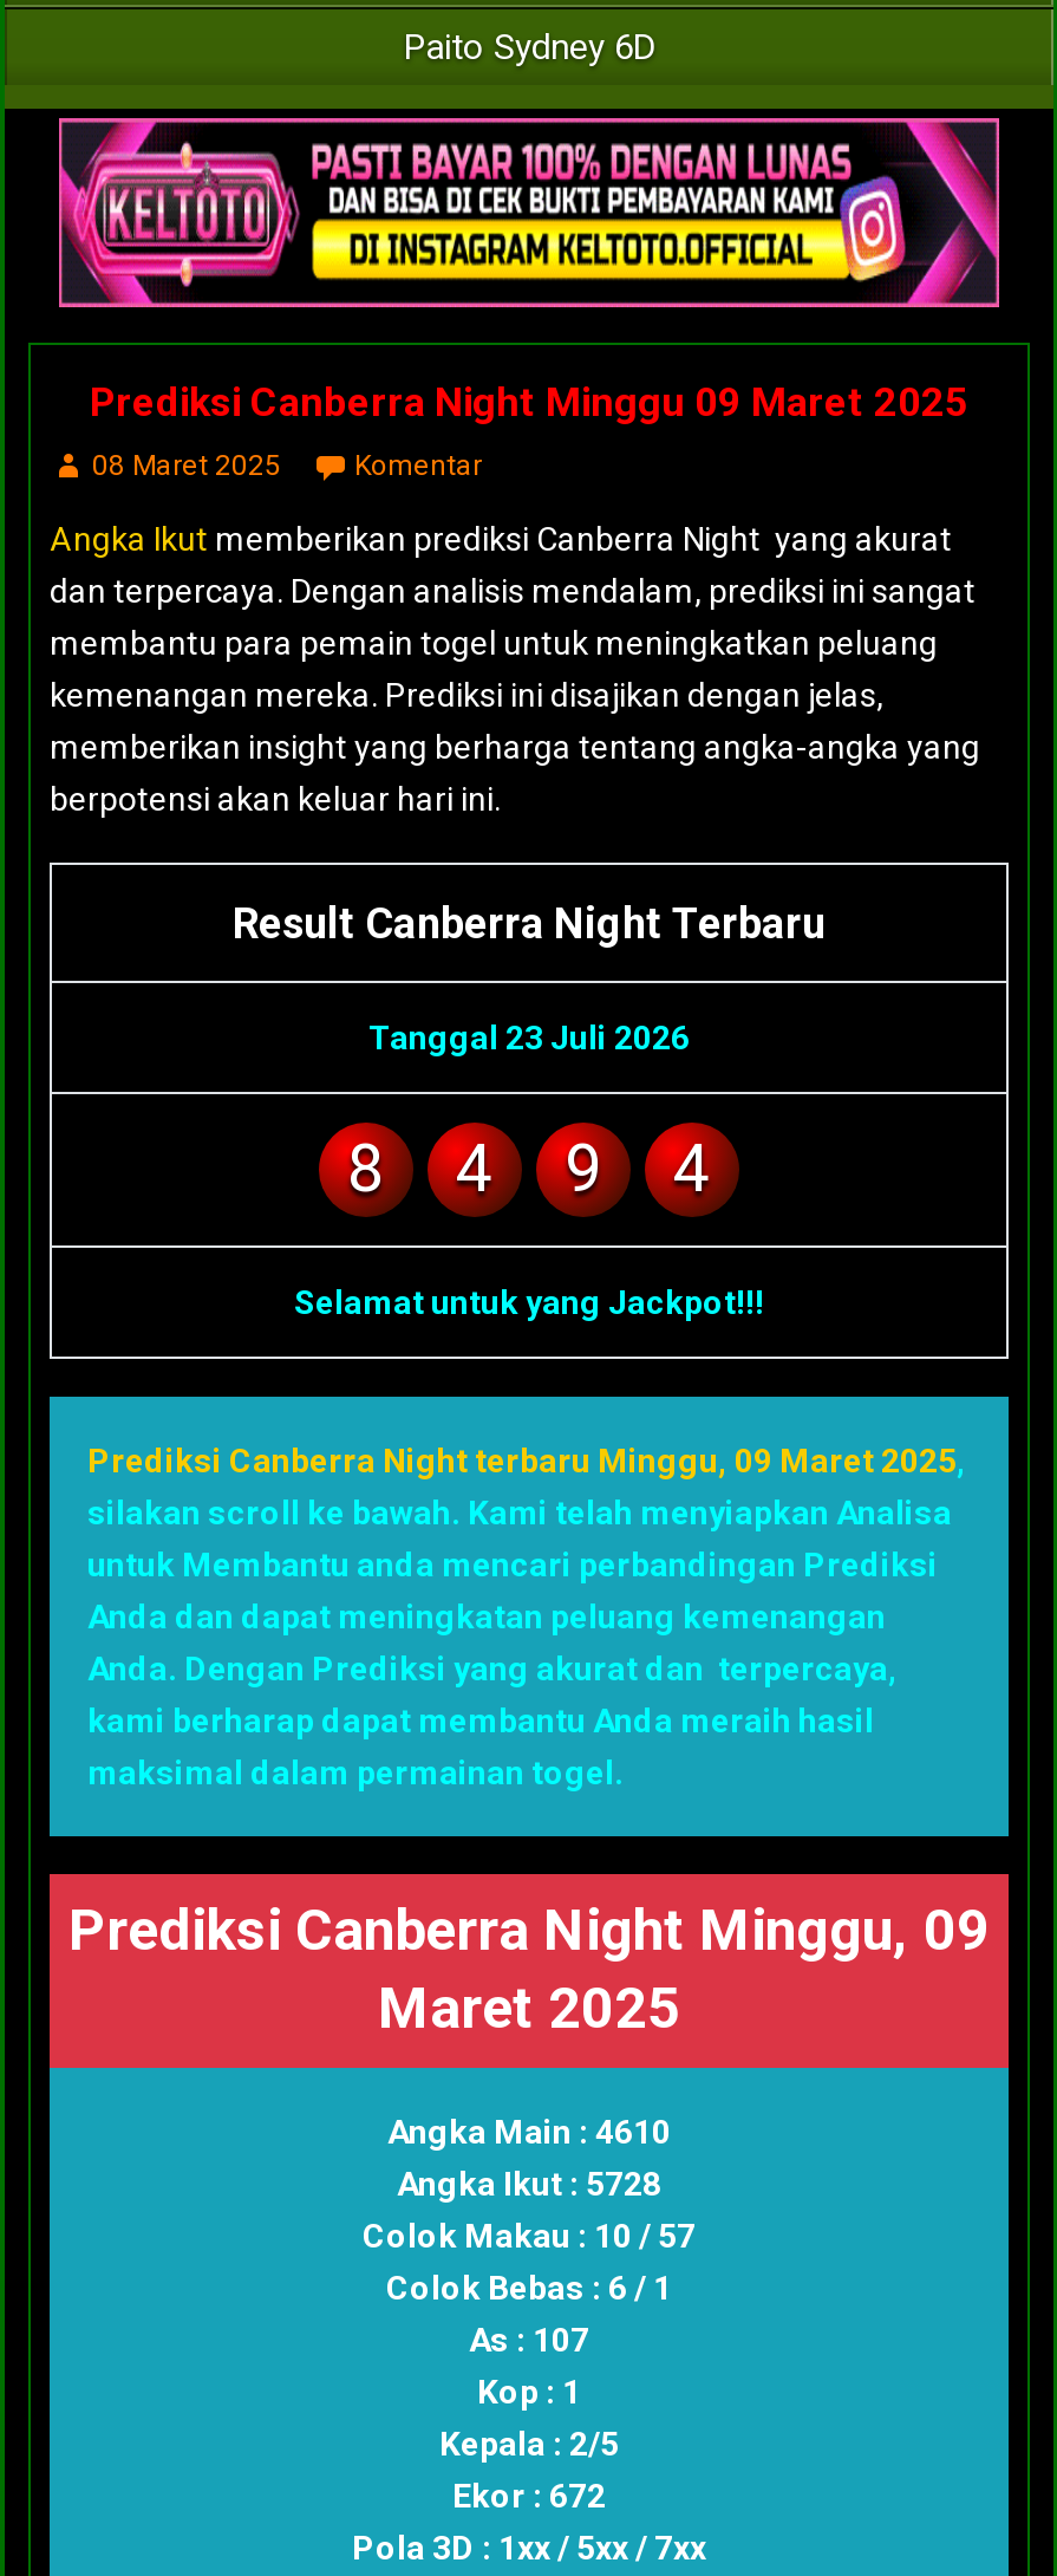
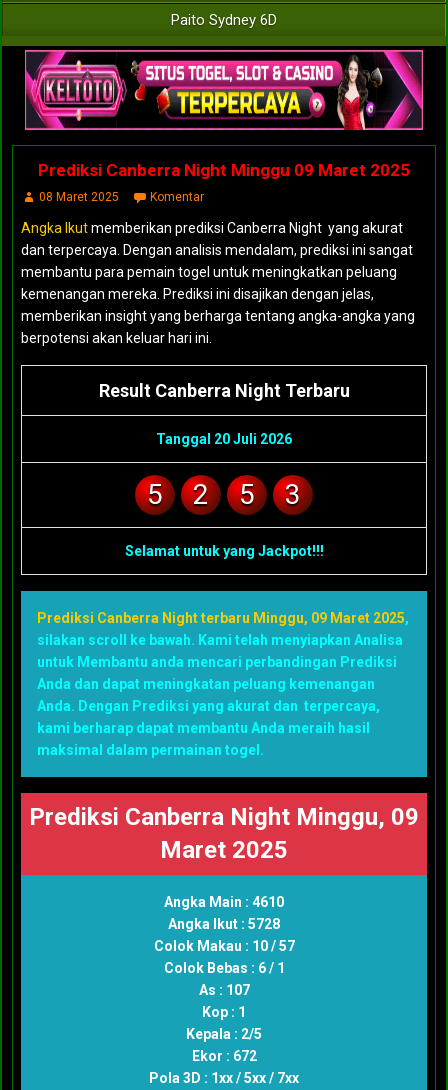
[309,132,907,310] [image] -> [131,55,383,131] [image]
[368,1017,690,1055] Tanggal 23 Juli 2026 -> [156,430,292,446] Tanggal 20 Juli 2026
[347,1128,385,1206] 8 -> [147,477,163,510] 5
[456,1128,494,1206] 4 -> [193,477,209,510] 2
[565,1128,602,1206] 9 -> [239,477,255,510] 5
[673,1128,711,1206] 4 -> [285,477,301,510] 3

